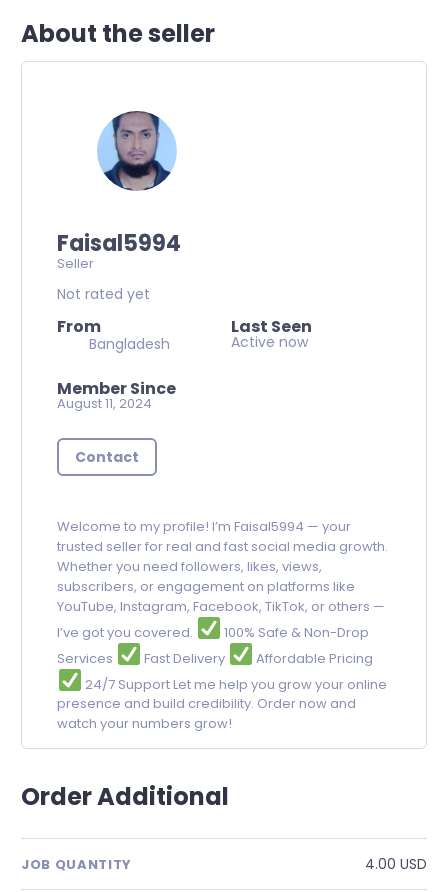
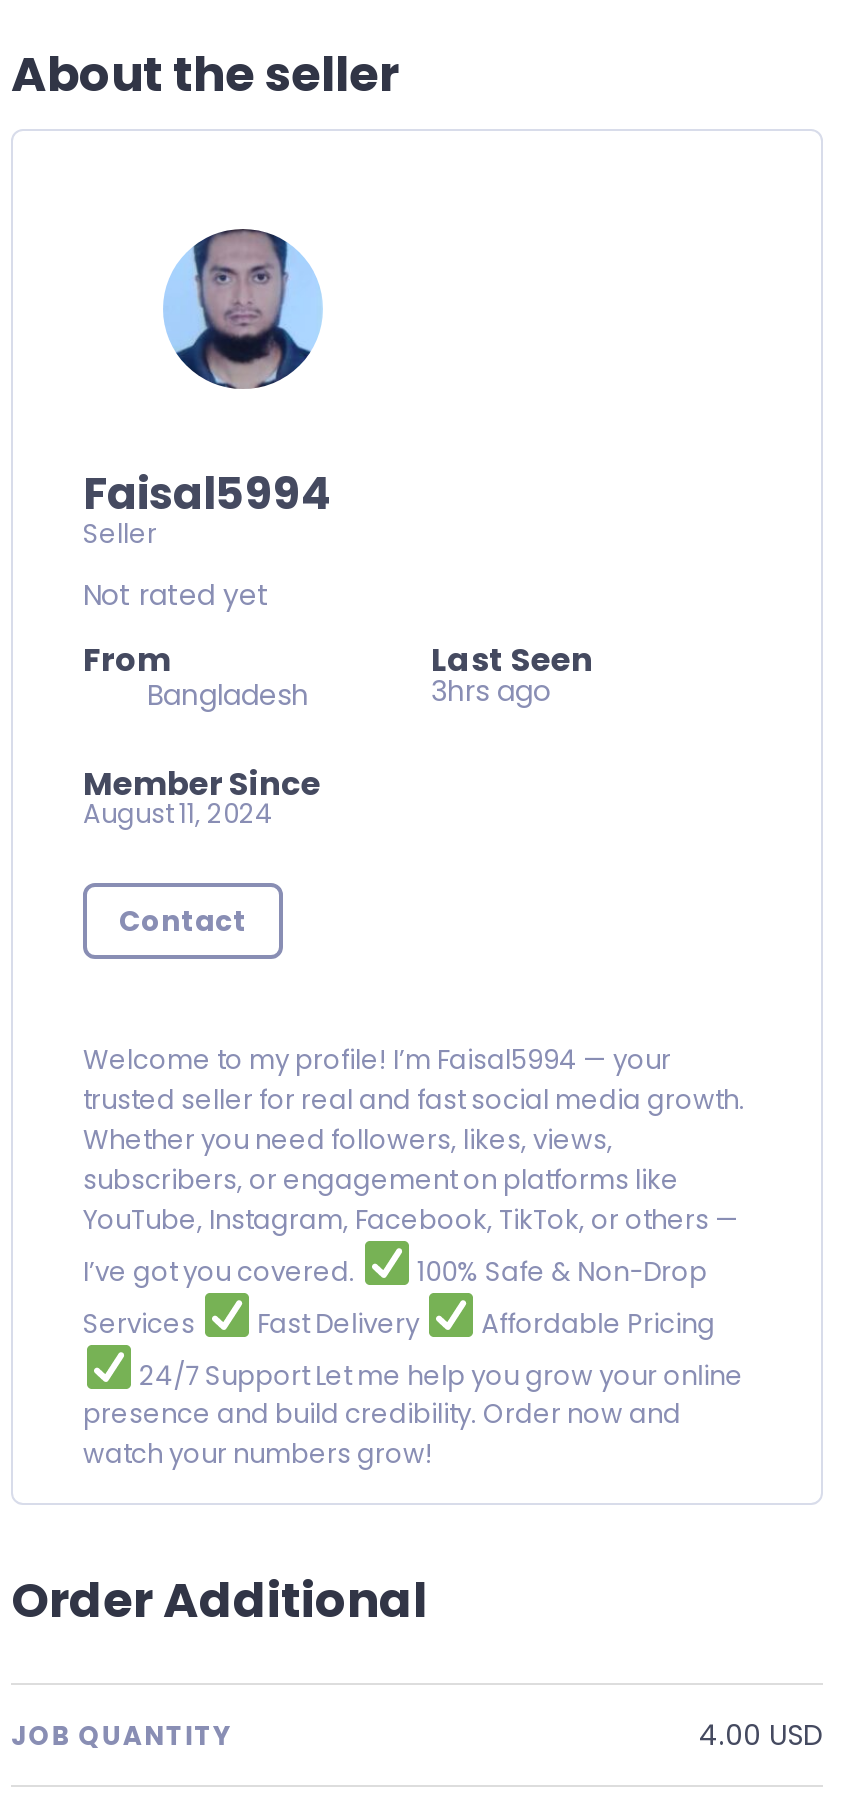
[231,332,308,352] Active now -> [431,671,551,711] 3hrs ago

